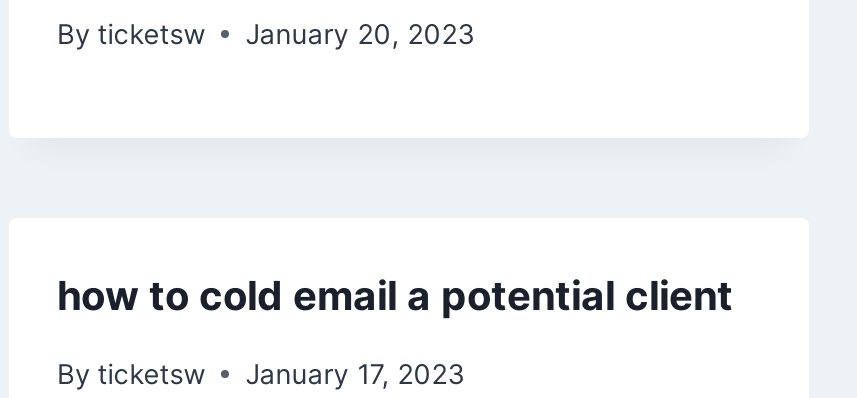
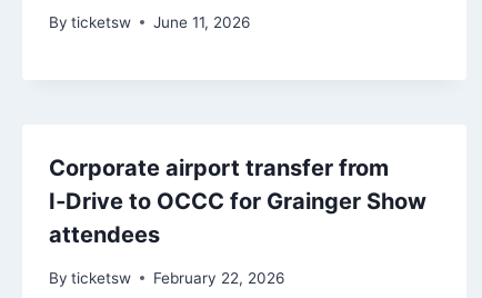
[57,18,475,50] By ticketsw January 20, 2023 -> [49,13,250,31] By ticketsw June 11, 2026
[57,272,733,320] how to cold email a potential client -> [49,154,426,248] Corporate airport transfer from | I‑Drive to OCCC for Grainger Show | attendees
[57,357,465,389] By ticketsw January 17, 2023 -> [49,269,285,286] By ticketsw February 22, 2026

